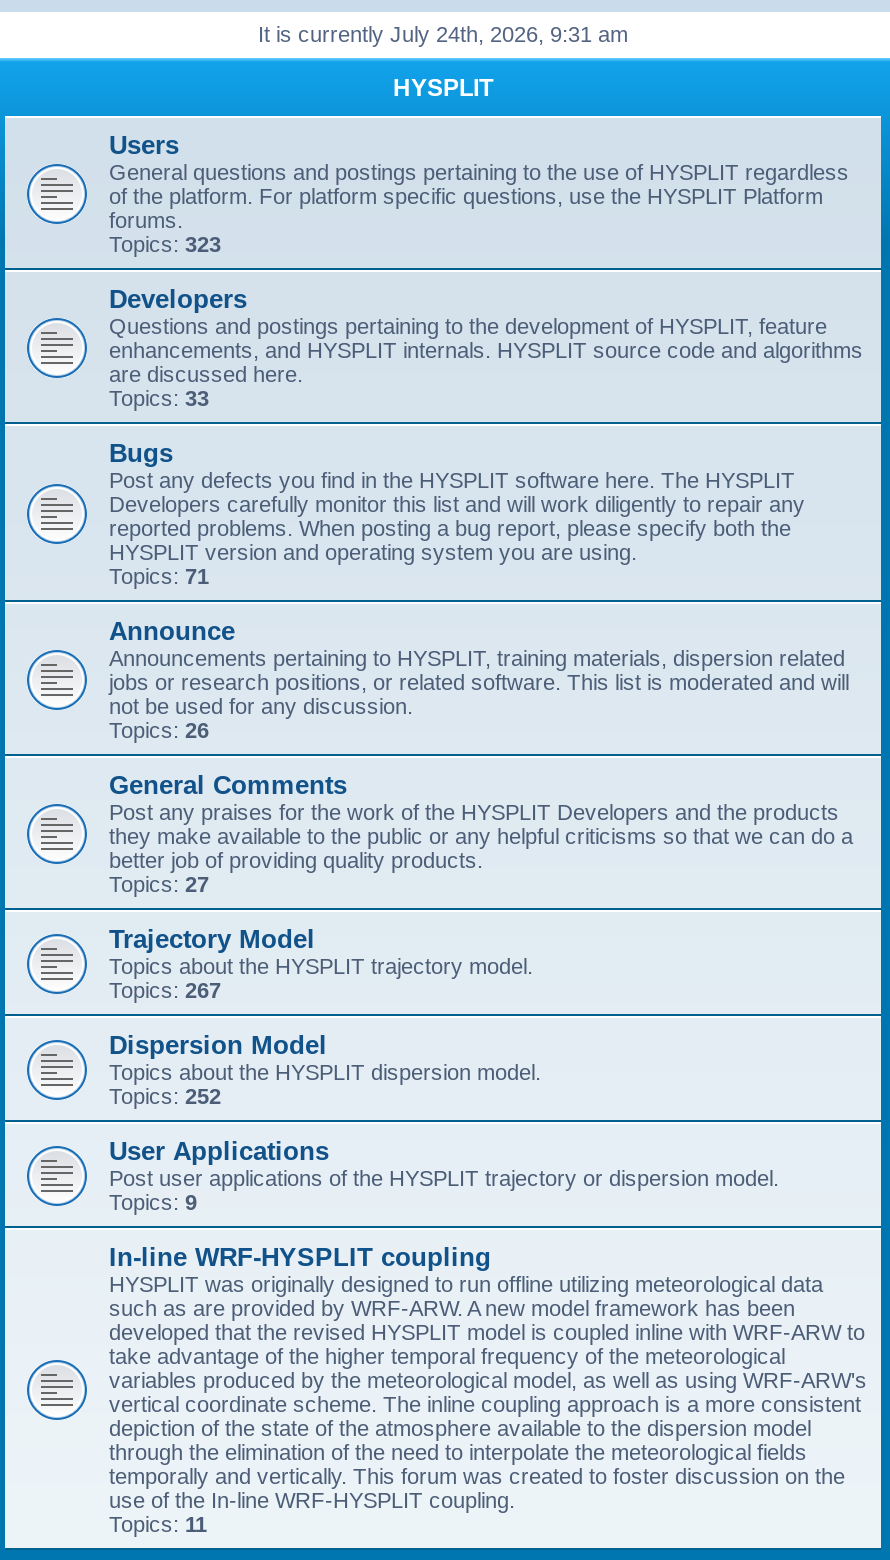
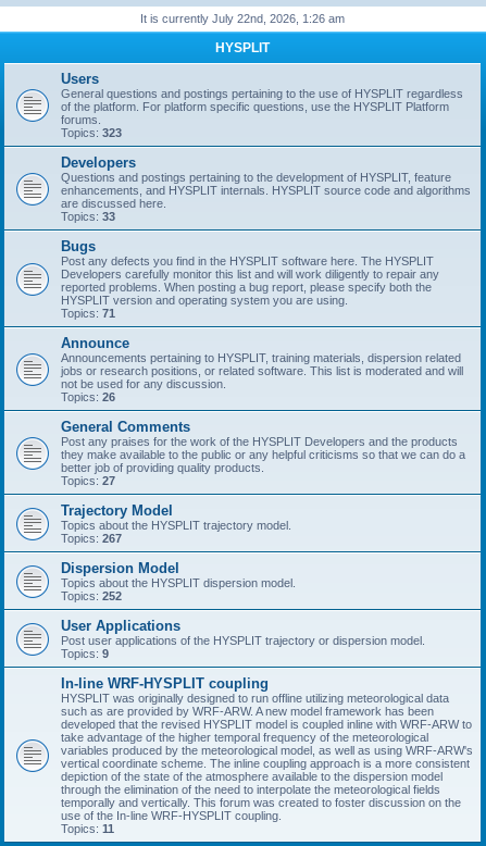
[258,22,628,46] It is currently July 24th, 2026, 9:31 am -> [140,12,345,25] It is currently July 22nd, 2026, 1:26 am

